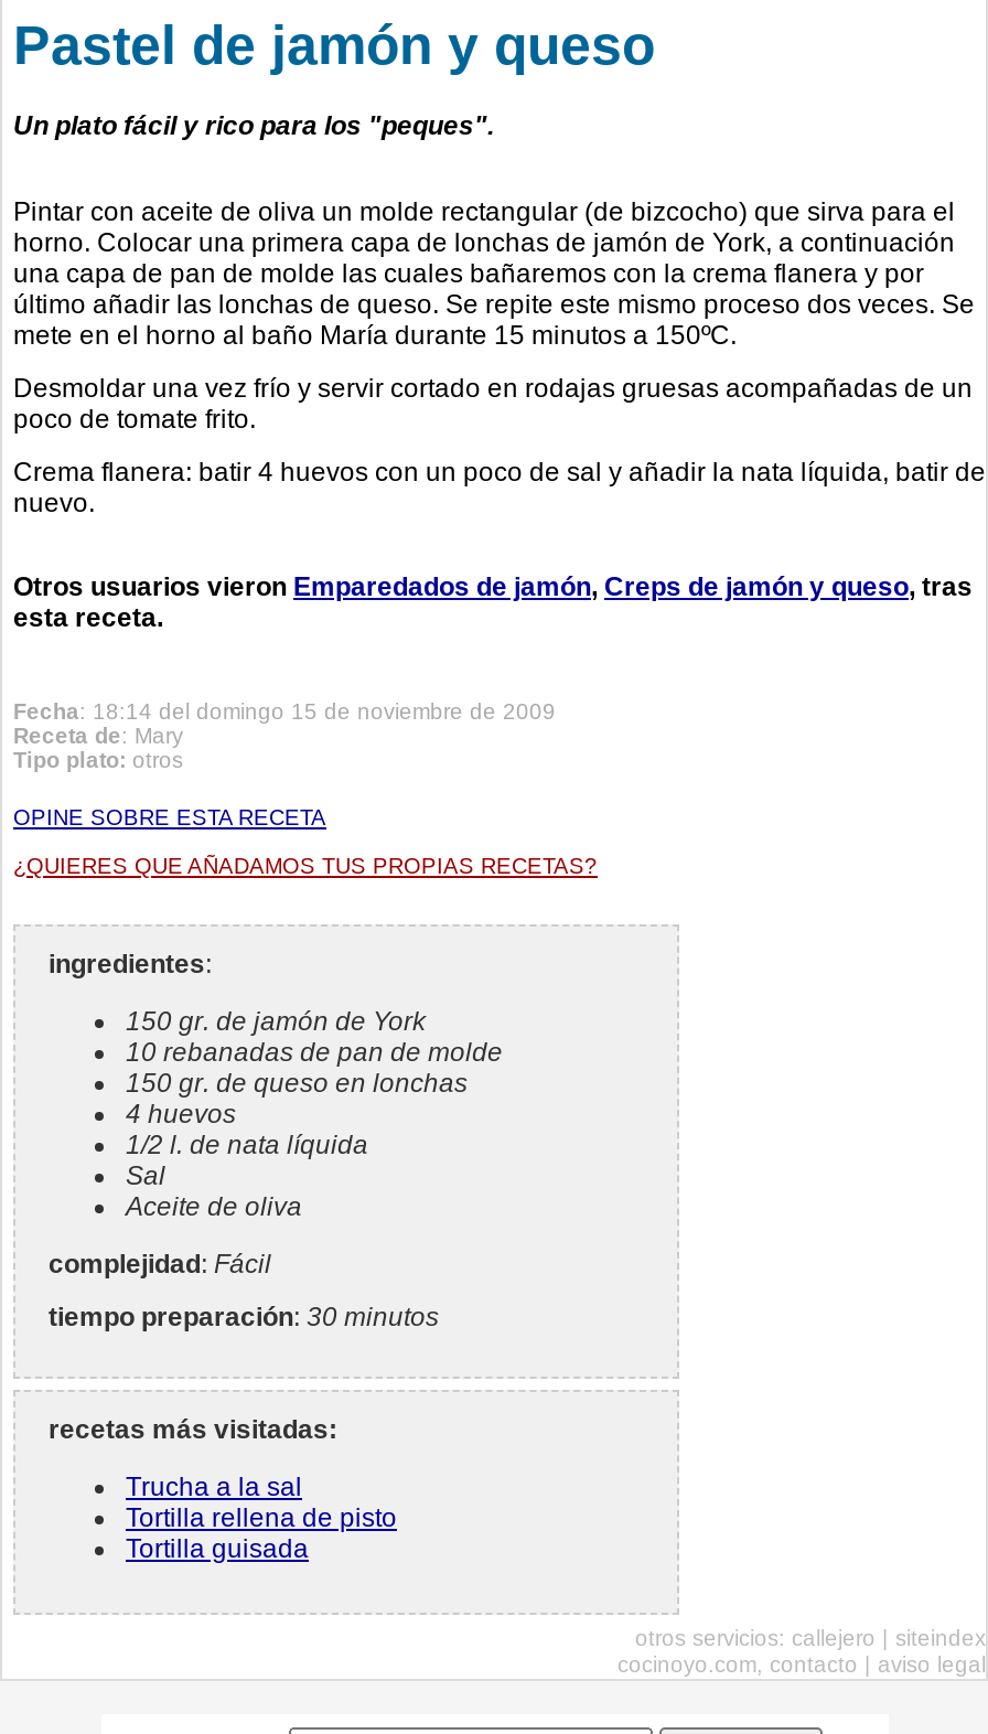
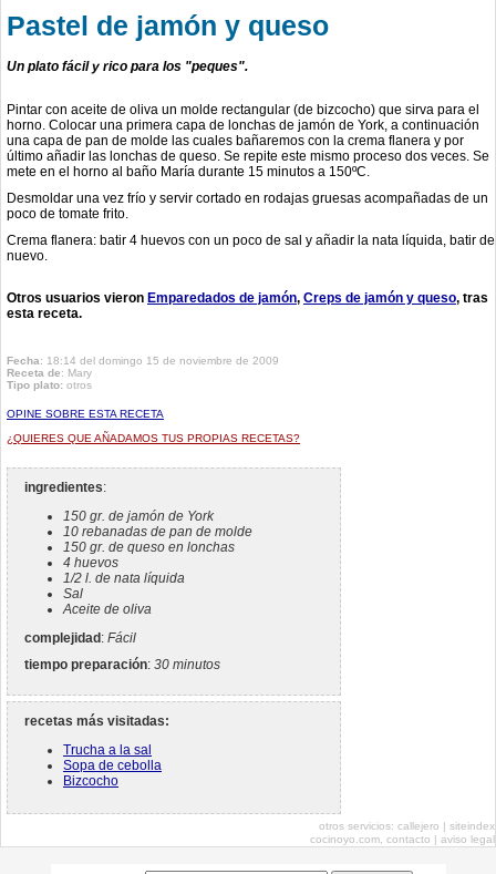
[126,1502,397,1564] Tortilla rellena de pisto | Tortilla guisada -> [63,758,162,789] Sopa de cebolla | Bizcocho

